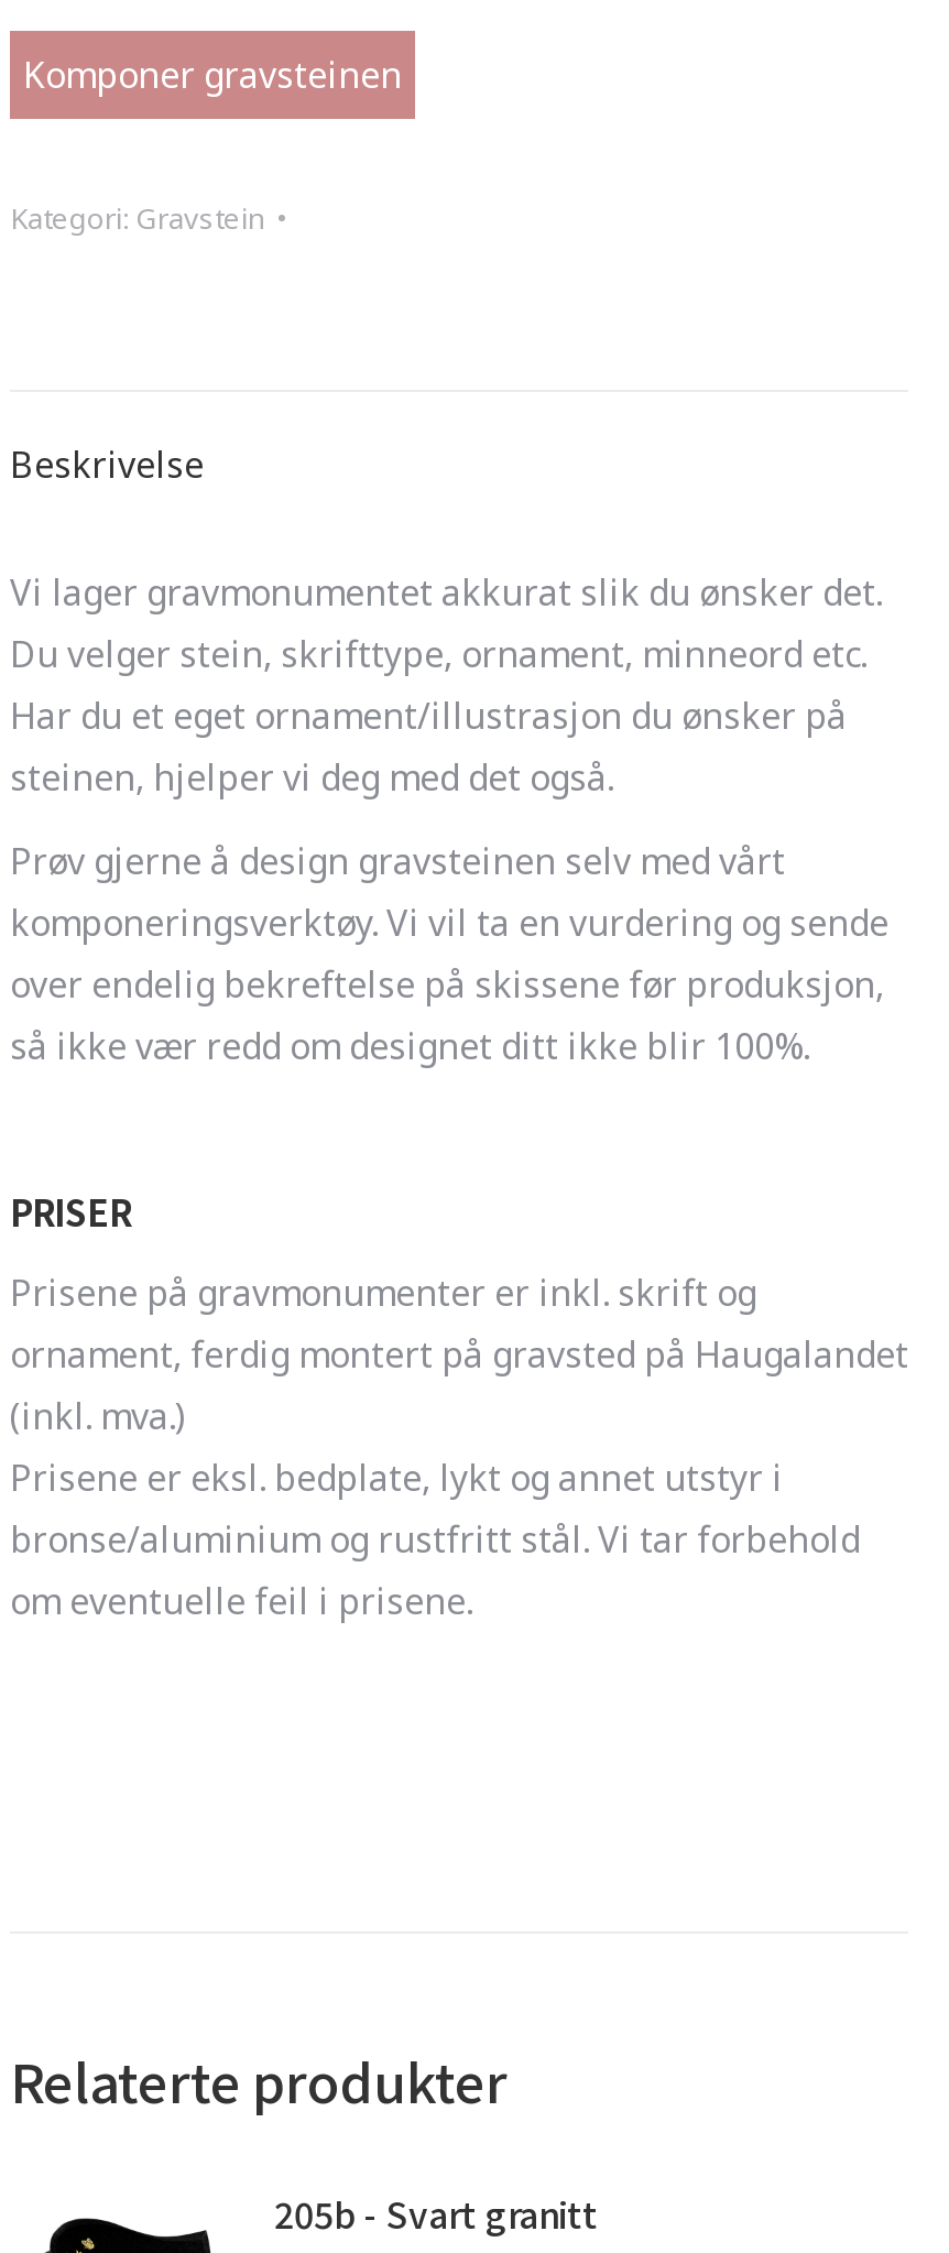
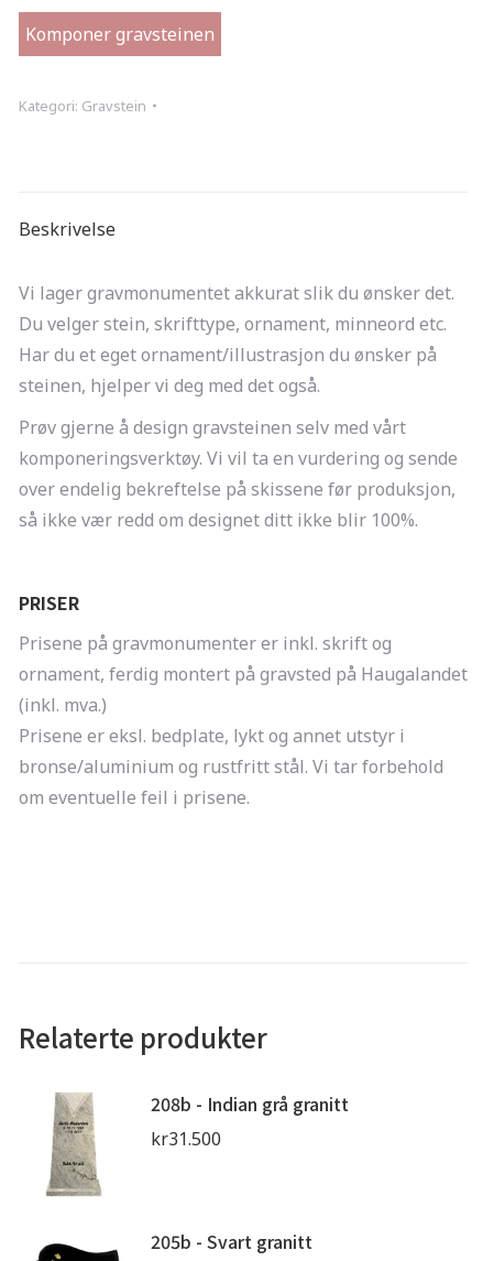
none -> [45,1091,102,1197] [image]
none -> [151,1090,349,1151] 208b - Indian grå granitt | kr31.500

